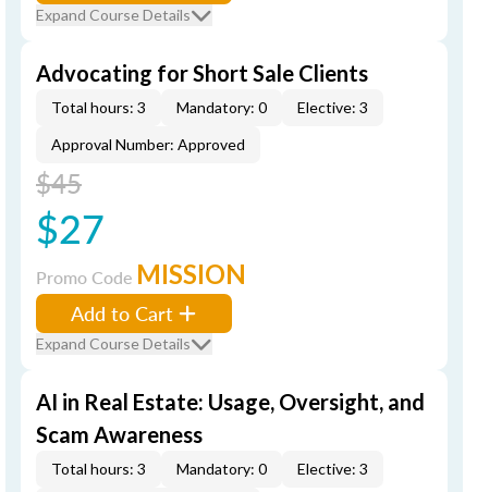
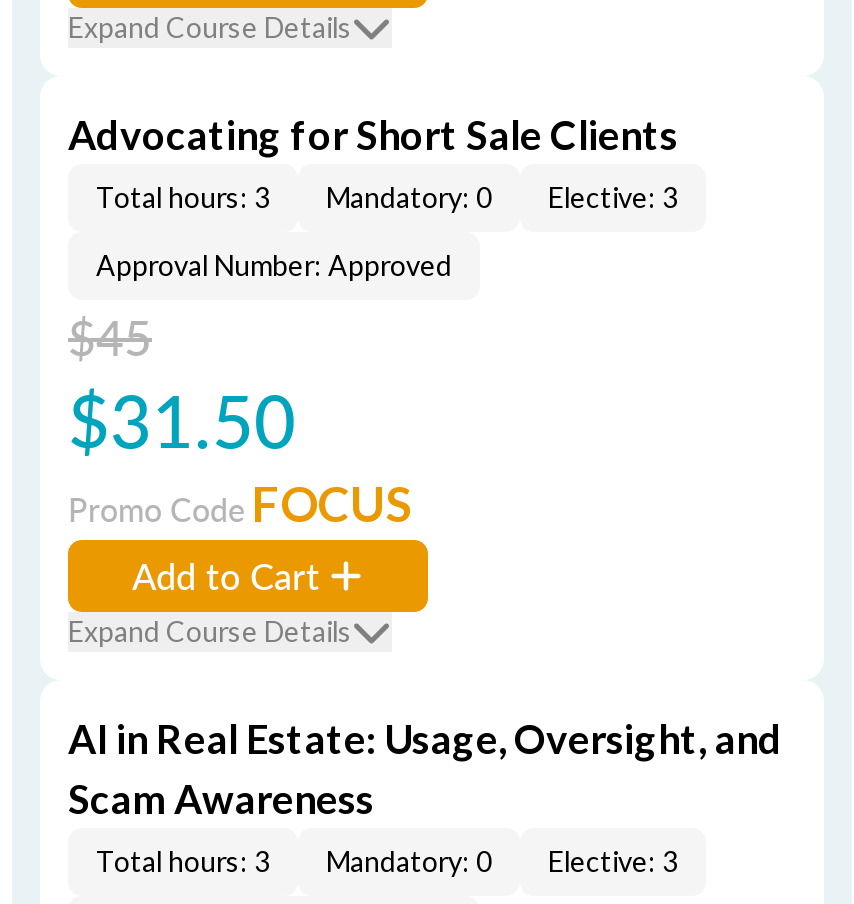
[36,200,105,256] $27 -> [68,368,296,470] $31.50
[36,258,246,290] Promo Code MISSION -> [68,474,412,532] Promo Code FOCUS

